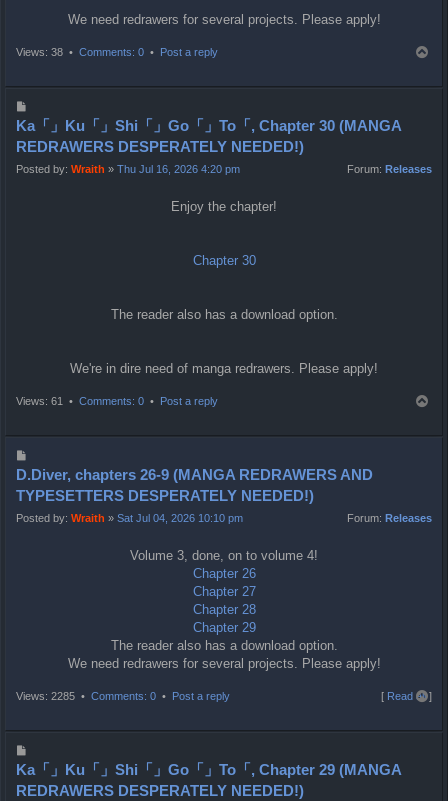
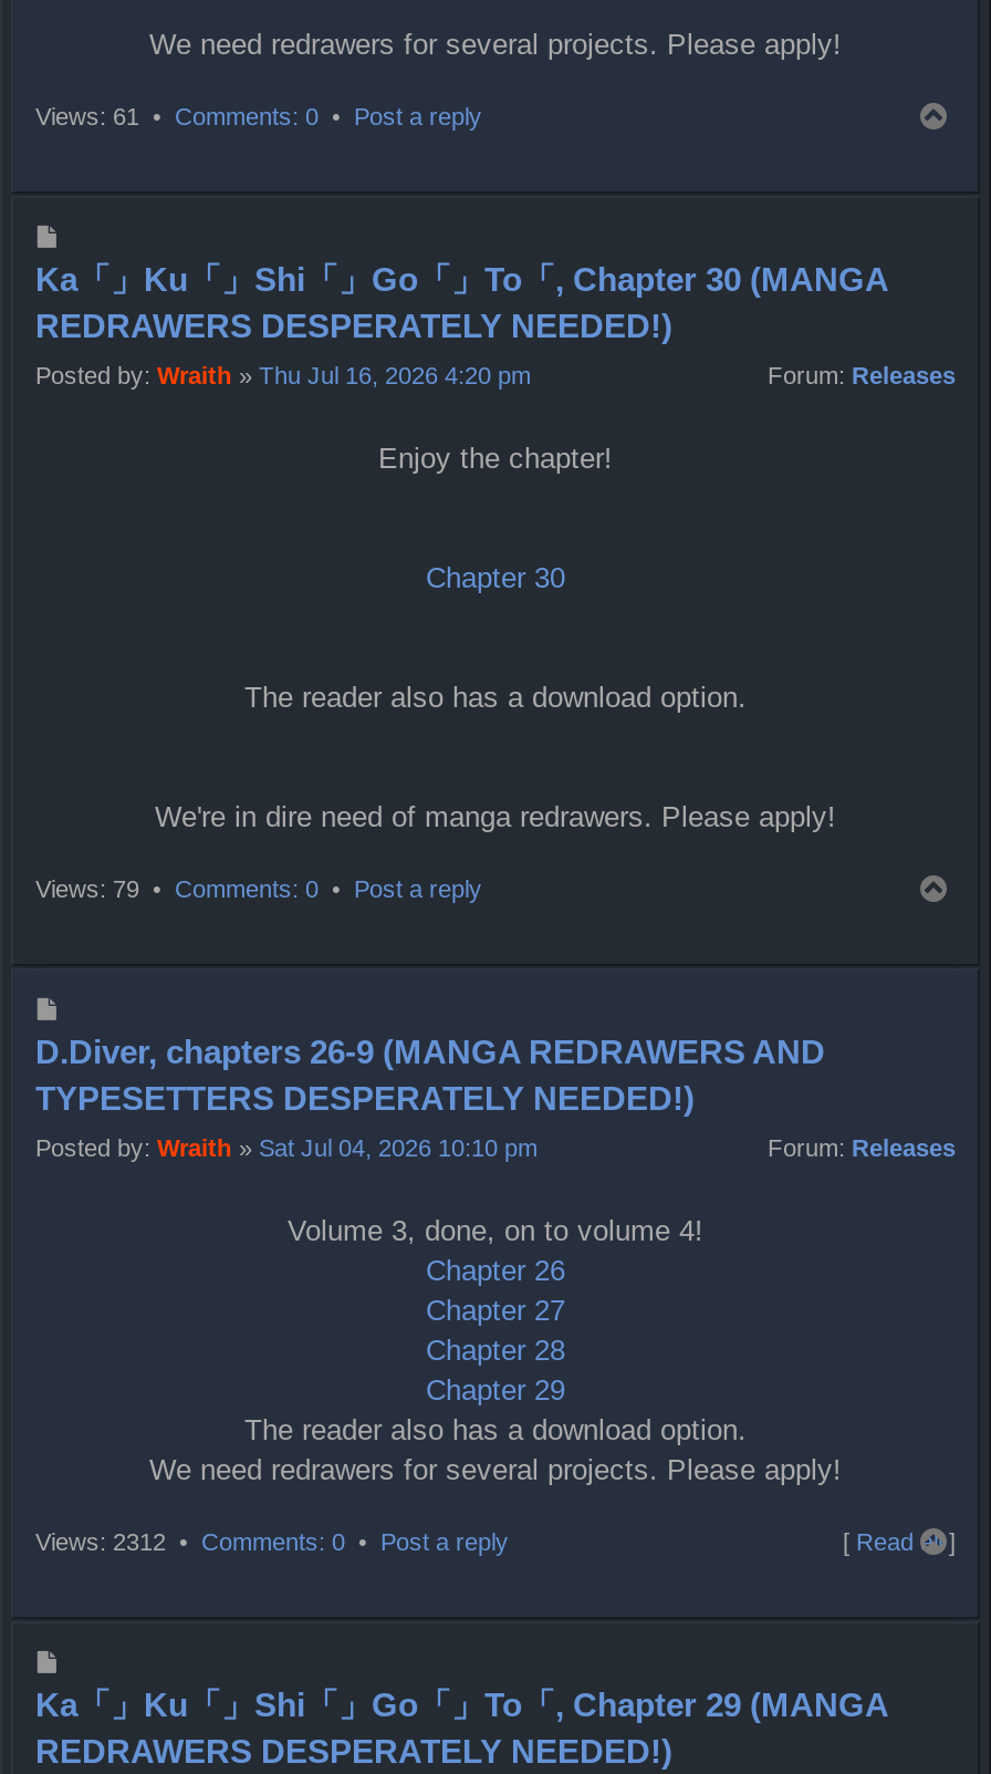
[16,46,218,58] Views: 38 • Comments: 0 • Post a reply -> none
moved [16,395,218,407] -> [35,103,482,130]: Views: 61 • Comments: 0 • Post a reply
none -> [35,876,482,902] Views: 79 • Comments: 0 • Post a reply
[16,690,230,702] Views: 2285 • Comments: 0 • Post a reply -> [35,1529,509,1555] Views: 2312 • Comments: 0 • Post a reply

